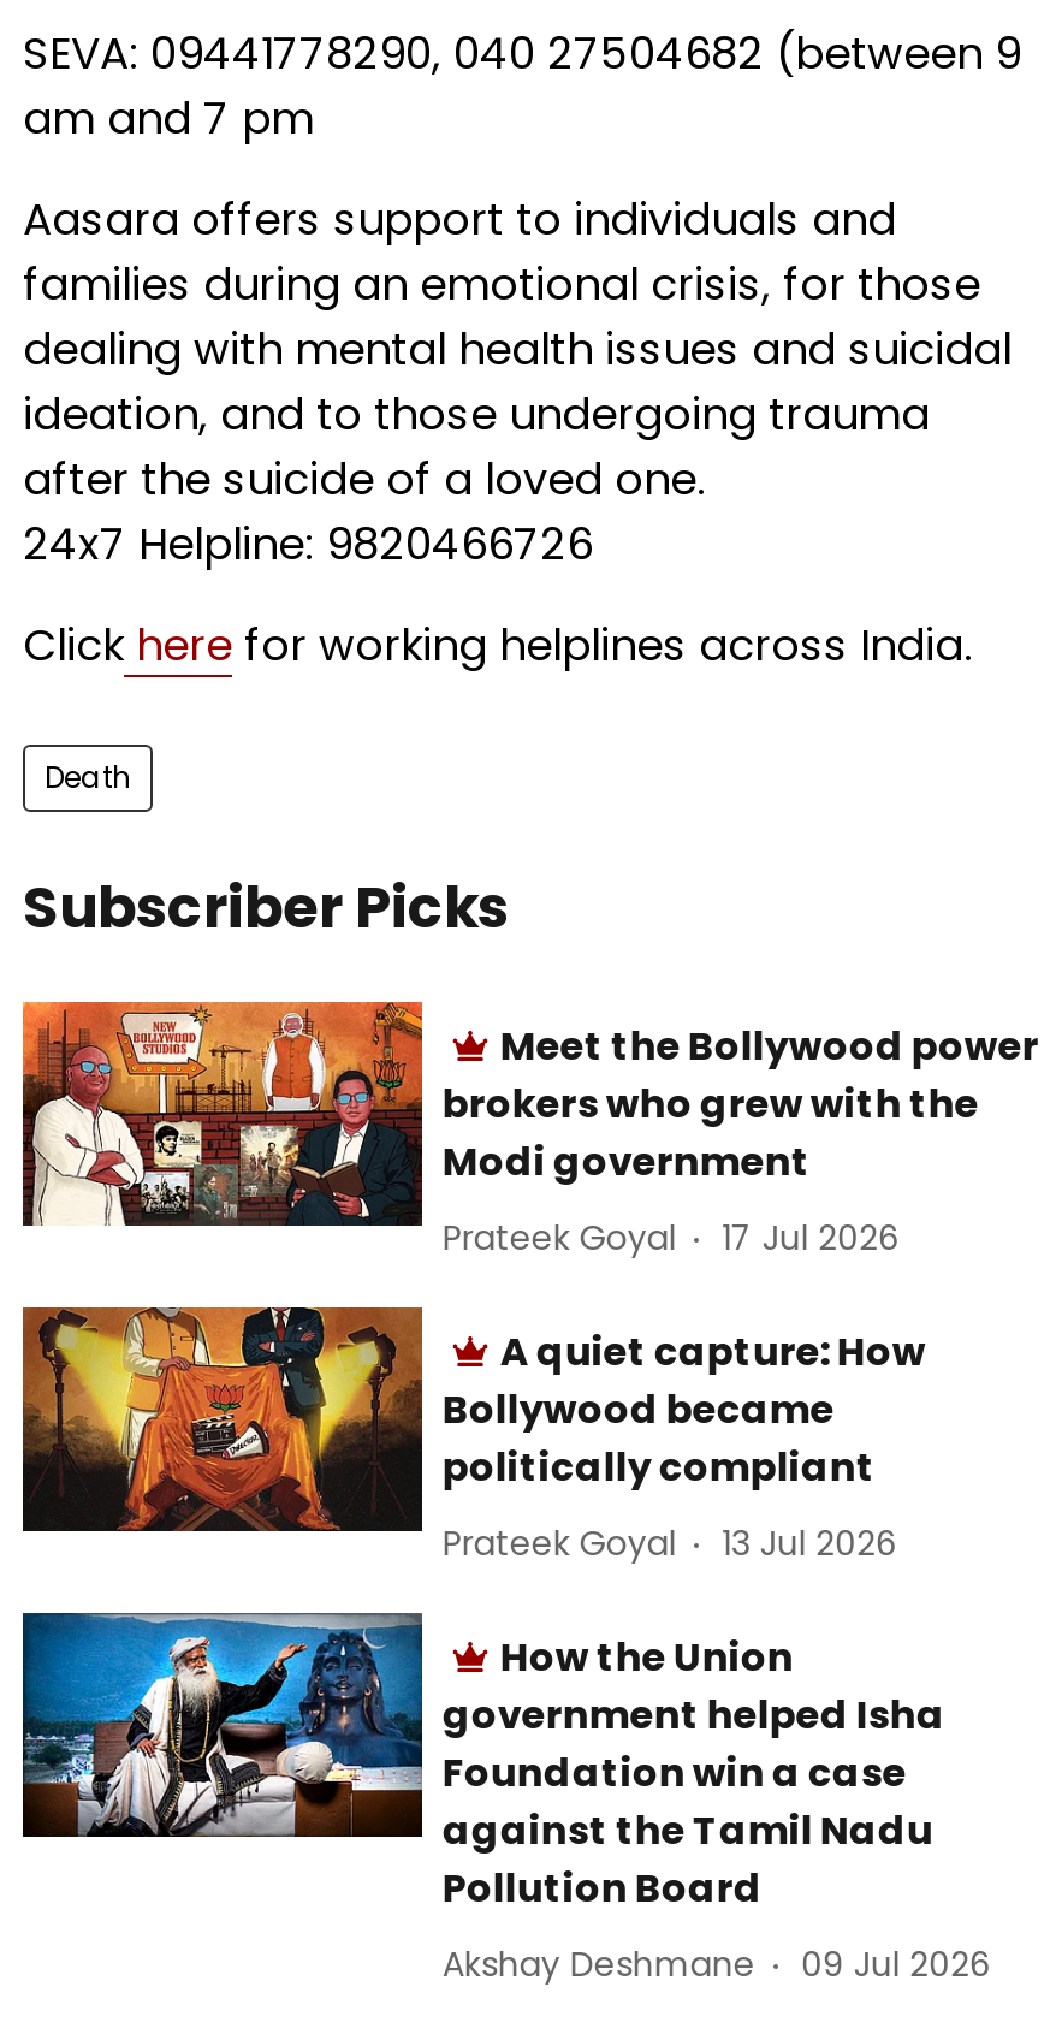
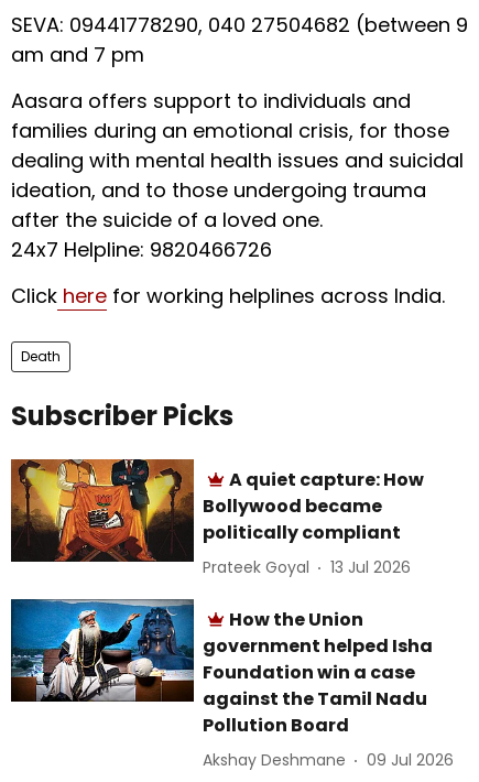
[20,1000,1039,1262] [image] | Meet the Bollywood power | brokers who grew with the | Modi government | Prateek Goyal | 17 Jul 2026 -> none

